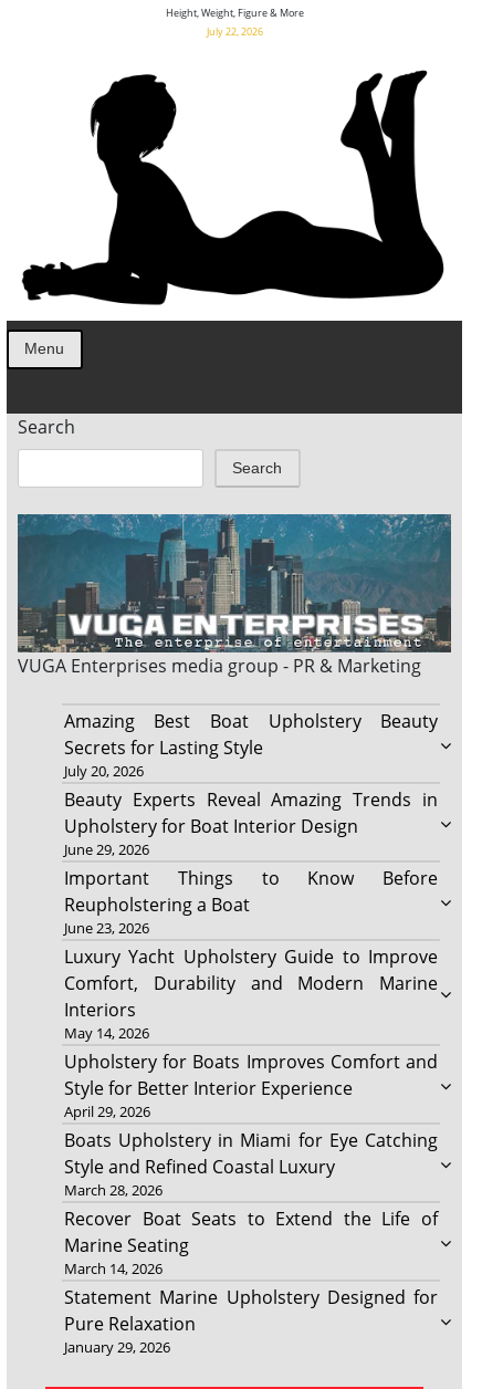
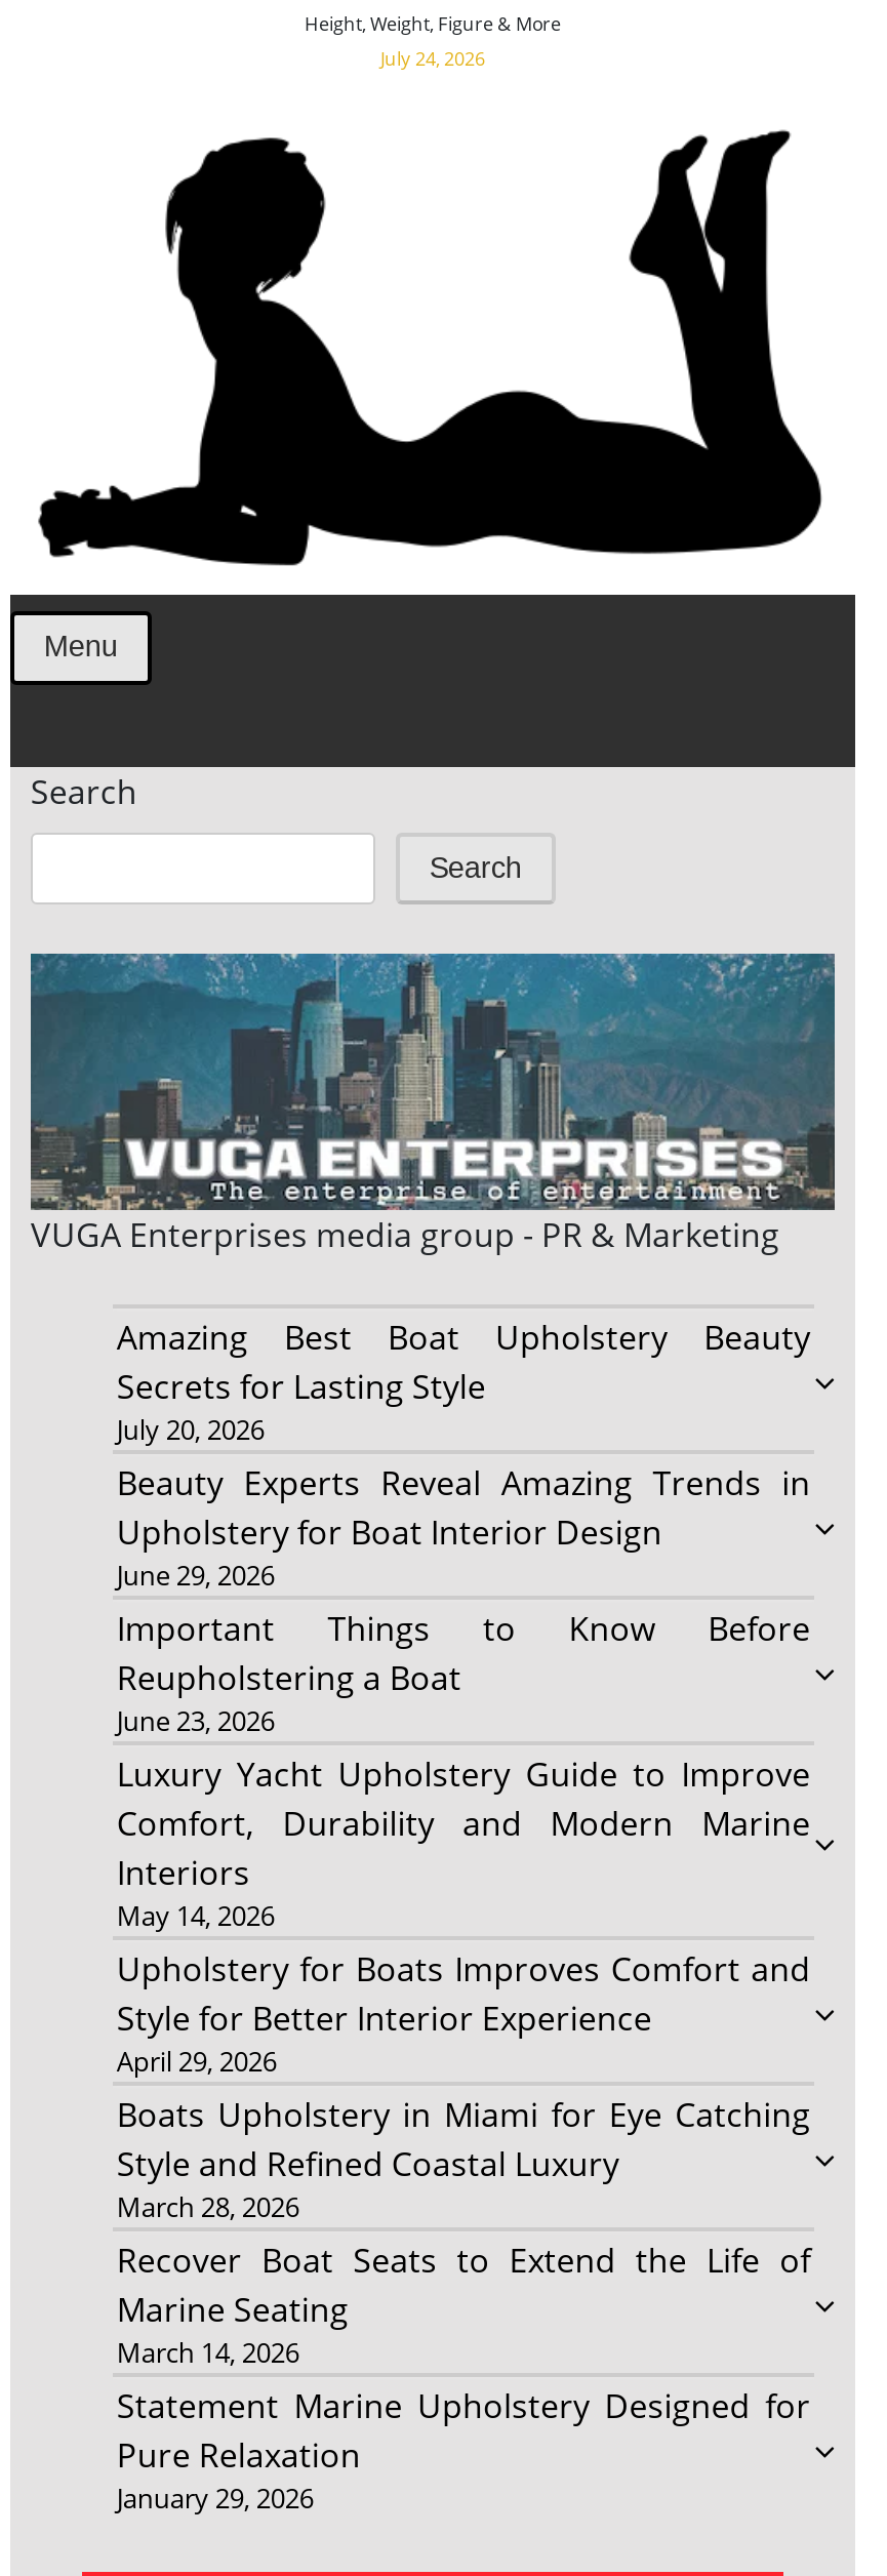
[206,24,263,39] July 22, 2026 -> [380,45,485,72] July 24, 2026

